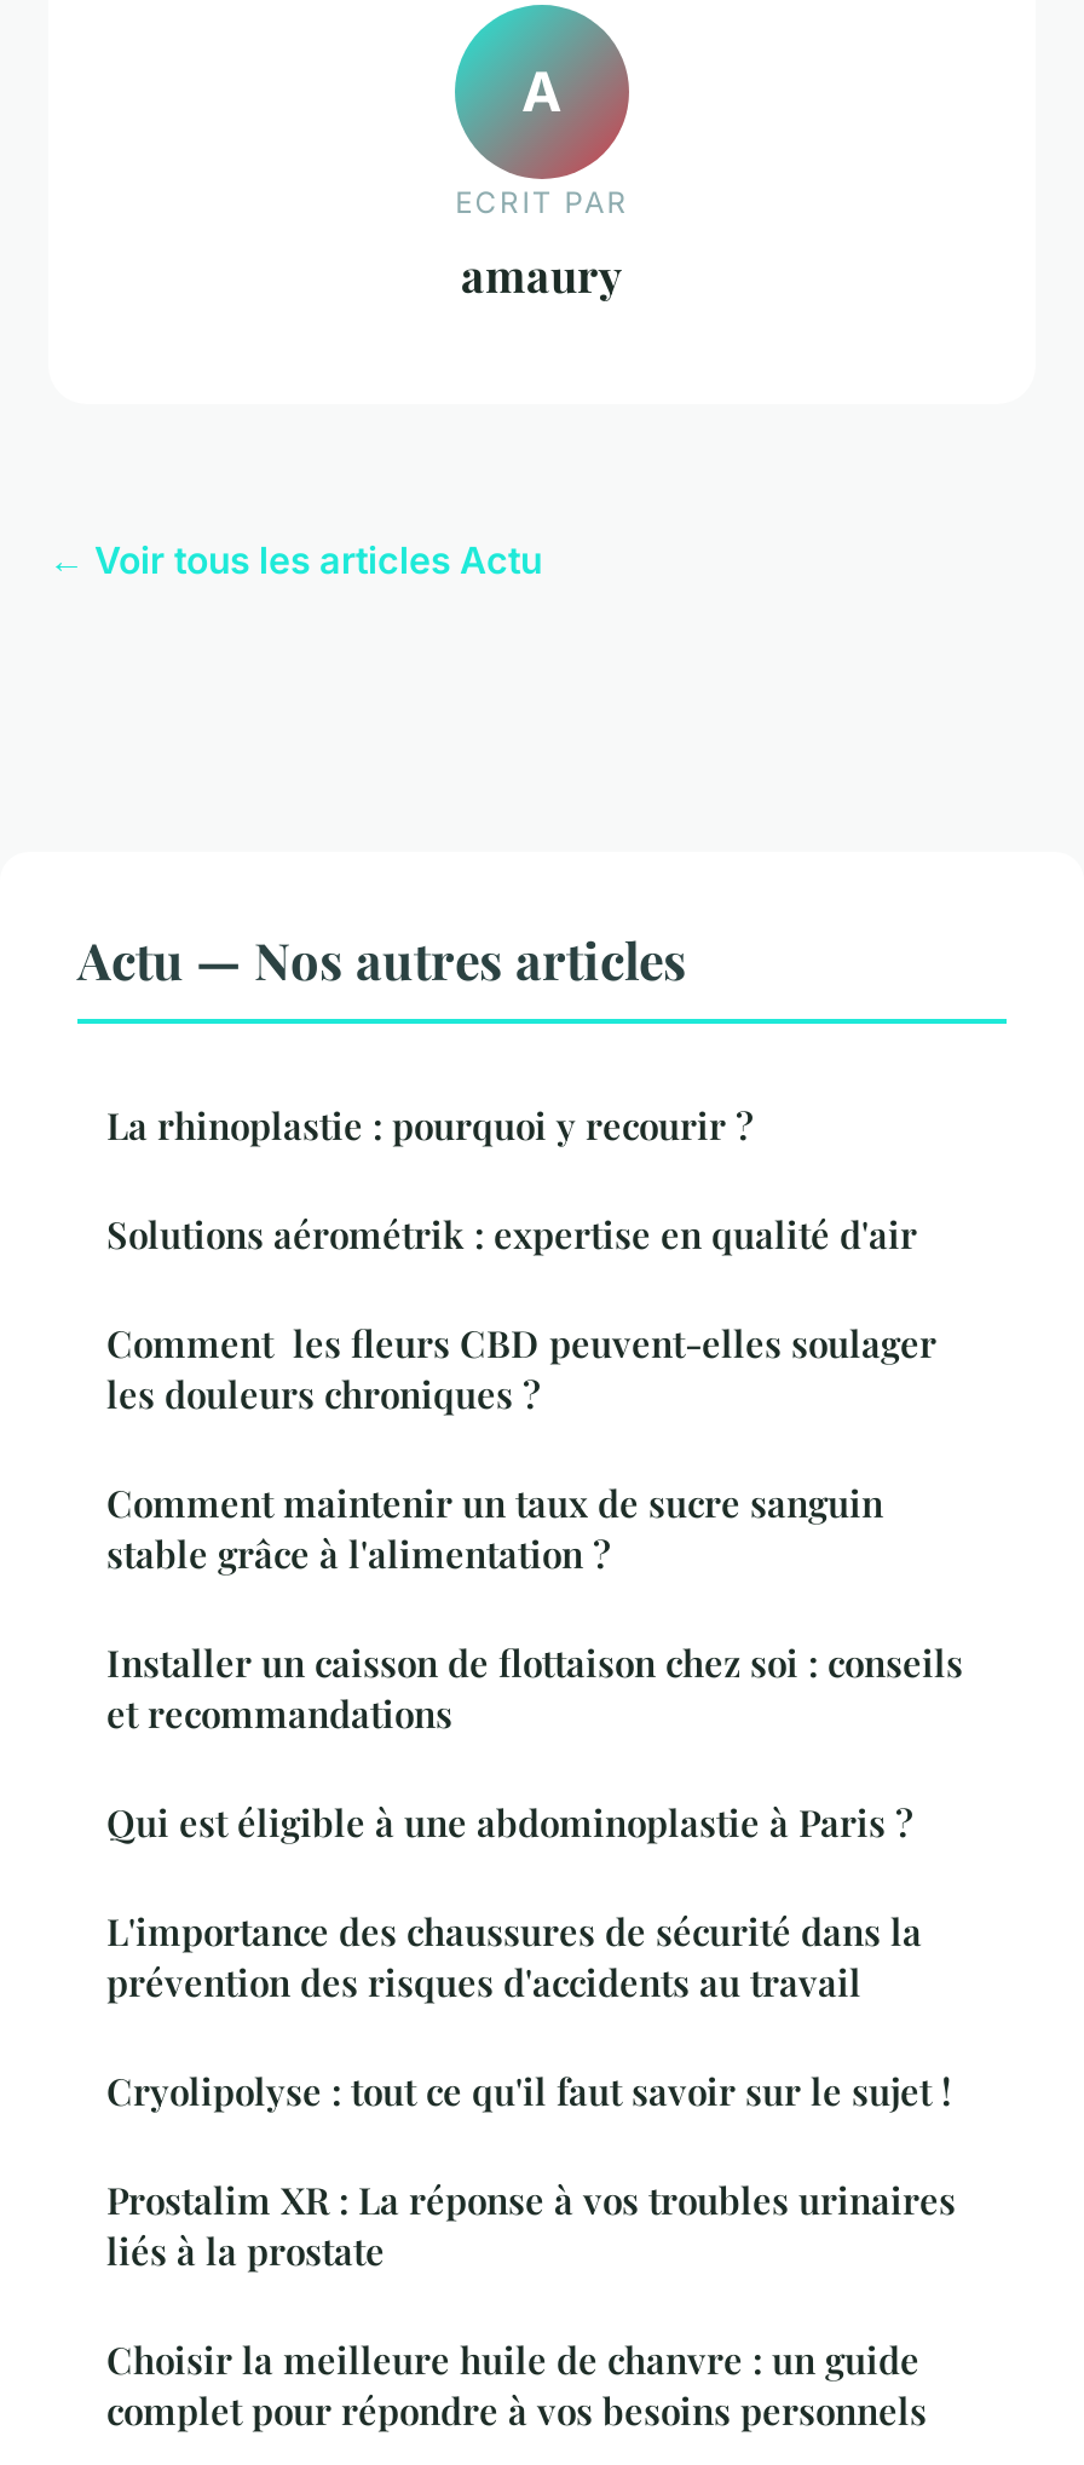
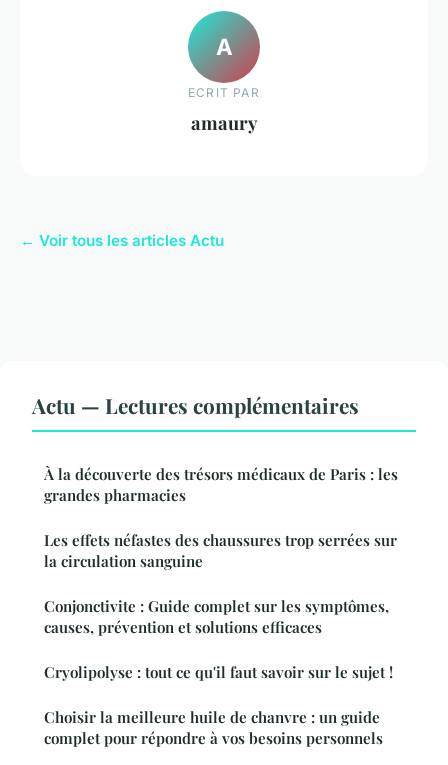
[77,925,963,2006] Actu — Nos autres articles | La rhinoplastie : pourquoi y recourir ? | Solutions aérométrik : expertise en qualité d'air | Comment les fleurs CBD peuvent-elles soulager | les douleurs chroniques ? | Comment maintenir un taux de sucre sanguin | stable grâce à l'alimentation ? | Installer un caisson de flottaison chez soi : conseils | et recommandations | Qui est éligible à une abdominoplastie à Paris ? | L'importance des chaussures de sécurité dans la | prévention des risques d'accidents au travail -> [32,391,398,637] Actu — Lectures complémentaires | À la découverte des trésors médicaux de Paris : les | grandes pharmacies | Les effets néfastes des chaussures trop serrées sur | la circulation sanguine | Conjonctivite : Guide complet sur les symptômes, | causes, prévention et solutions efficaces
[106,2176,956,2275] Prostalim XR : La réponse à vos troubles urinaires | liés à la prostate -> none

